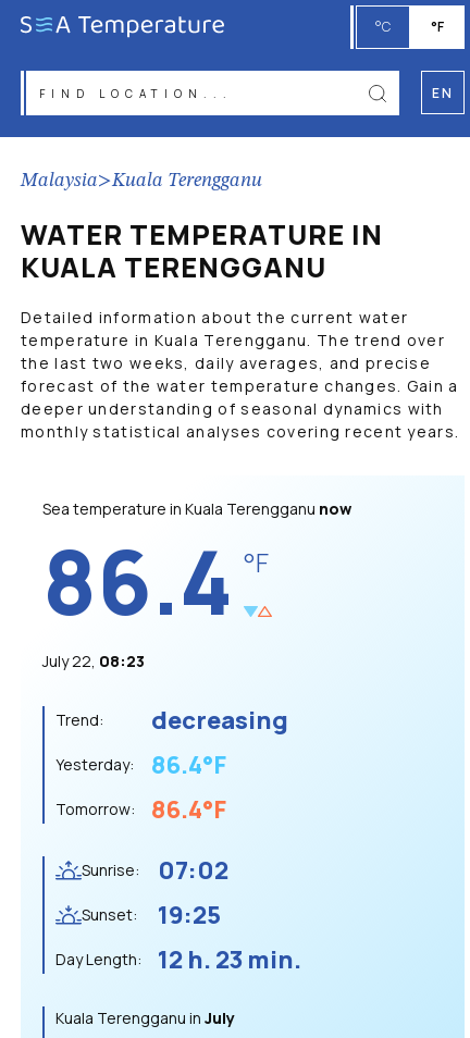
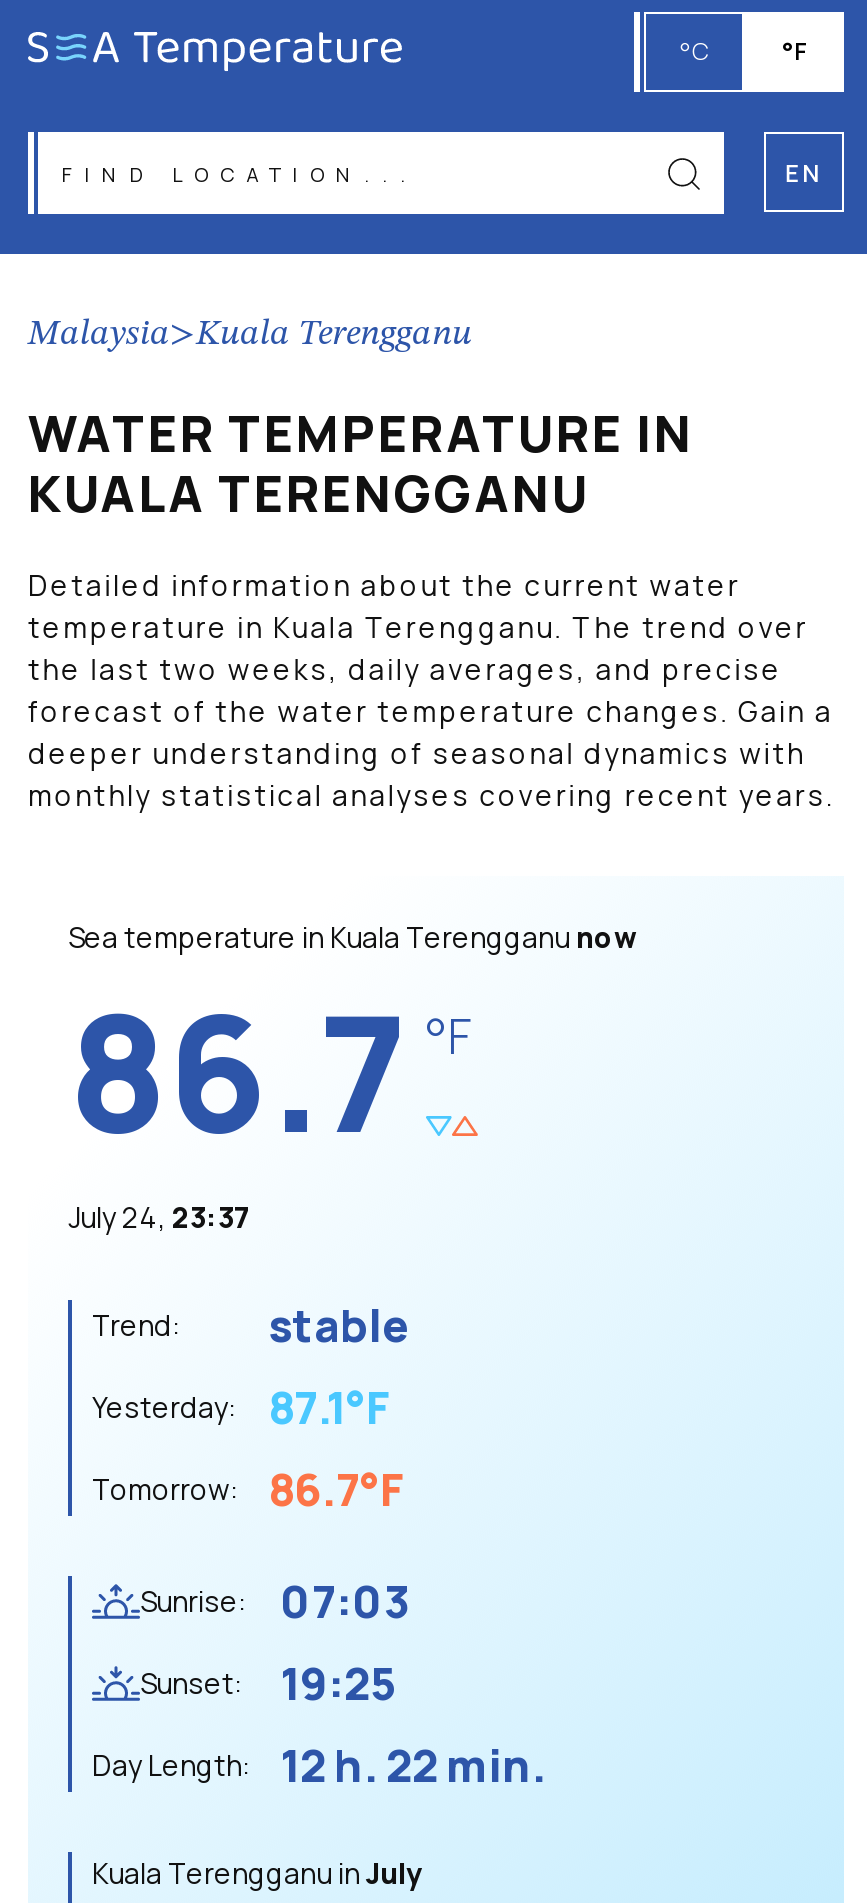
[42,522,269,641] 86.4 °F -> [68,962,472,1180] 86.7 °F
[42,651,145,671] July 22, 08:23 -> [68,1198,250,1236] July 24, 23:37
[151,704,288,737] decreasing -> [268,1296,408,1356] stable
[55,749,226,781] Yesterday: 86.4°F -> [92,1378,390,1438] Yesterday: 87.1°F
[55,793,226,826] Tomorrow: 86.4°F -> [92,1460,404,1520] Tomorrow: 86.7°F
[82,854,228,887] Sunrise: 07:02 -> [140,1572,408,1632] Sunrise: 07:03
[55,943,301,976] Day Length: 12 h. 23 min. -> [92,1736,546,1796] Day Length: 12 h. 22 min.

